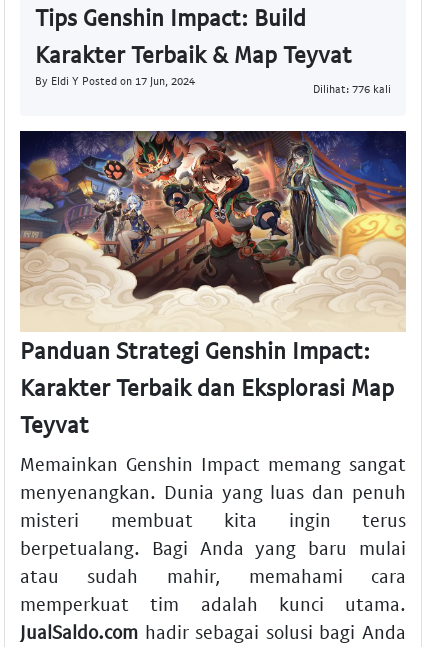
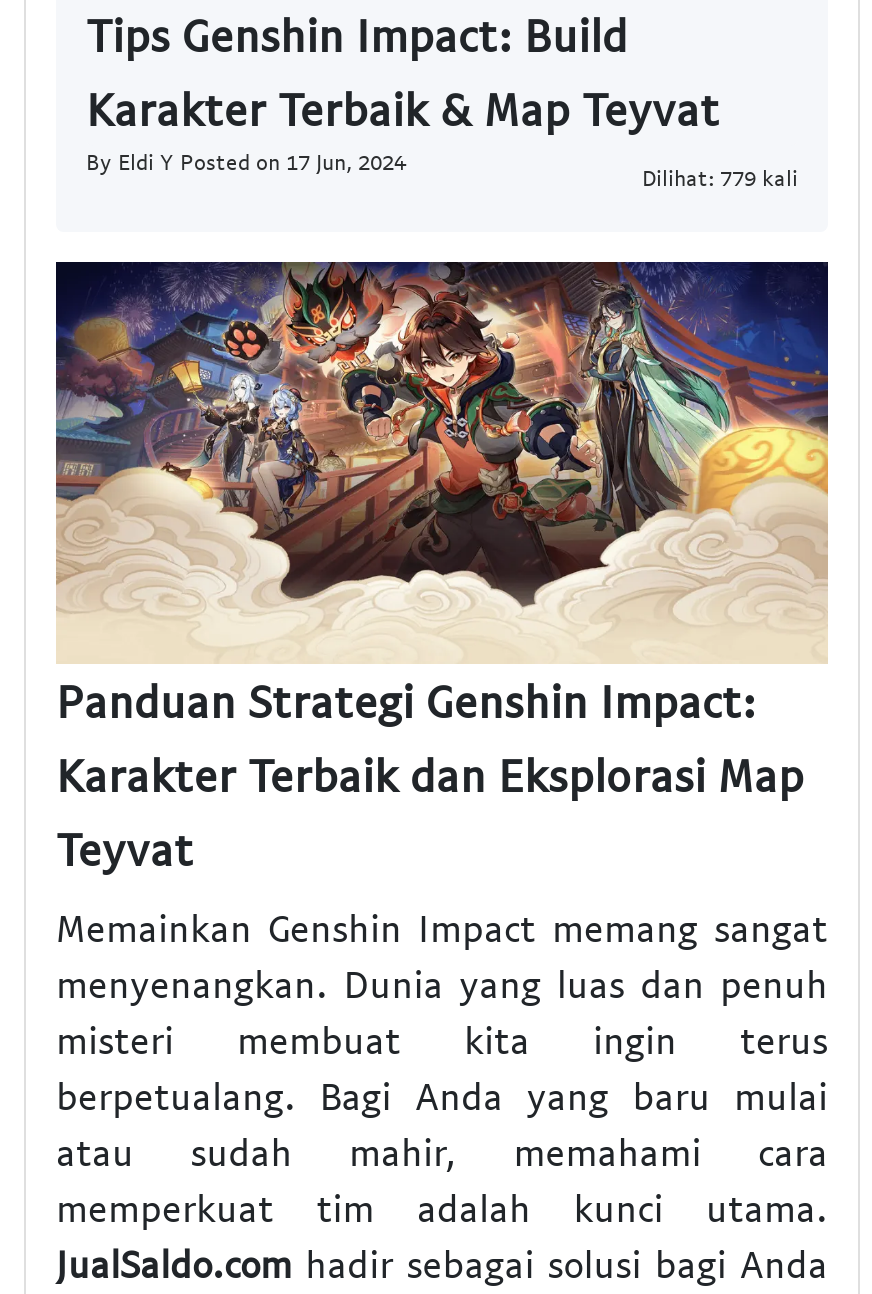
[313,82,391,95] Dilihat: 776 kali -> [642,164,798,190] Dilihat: 779 kali

